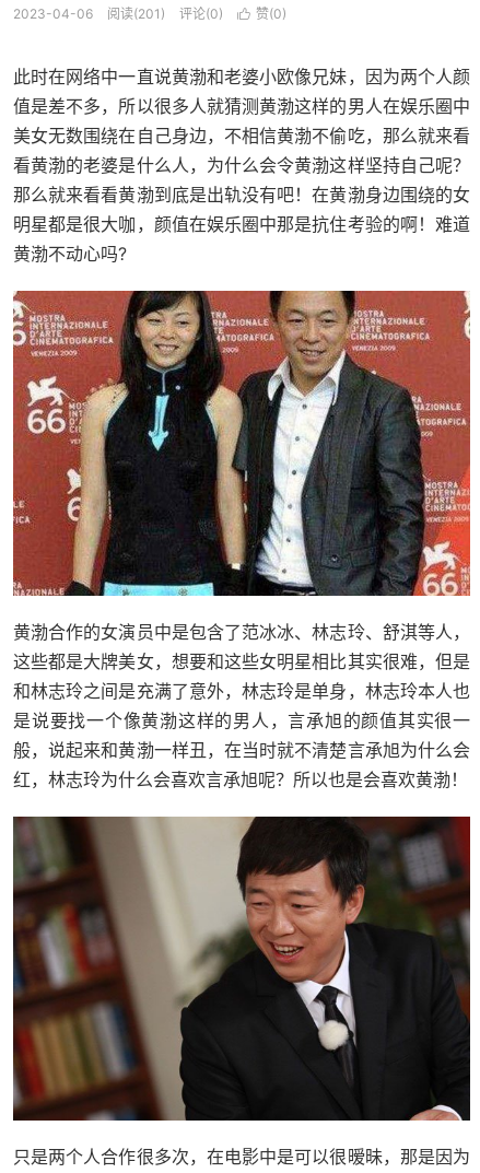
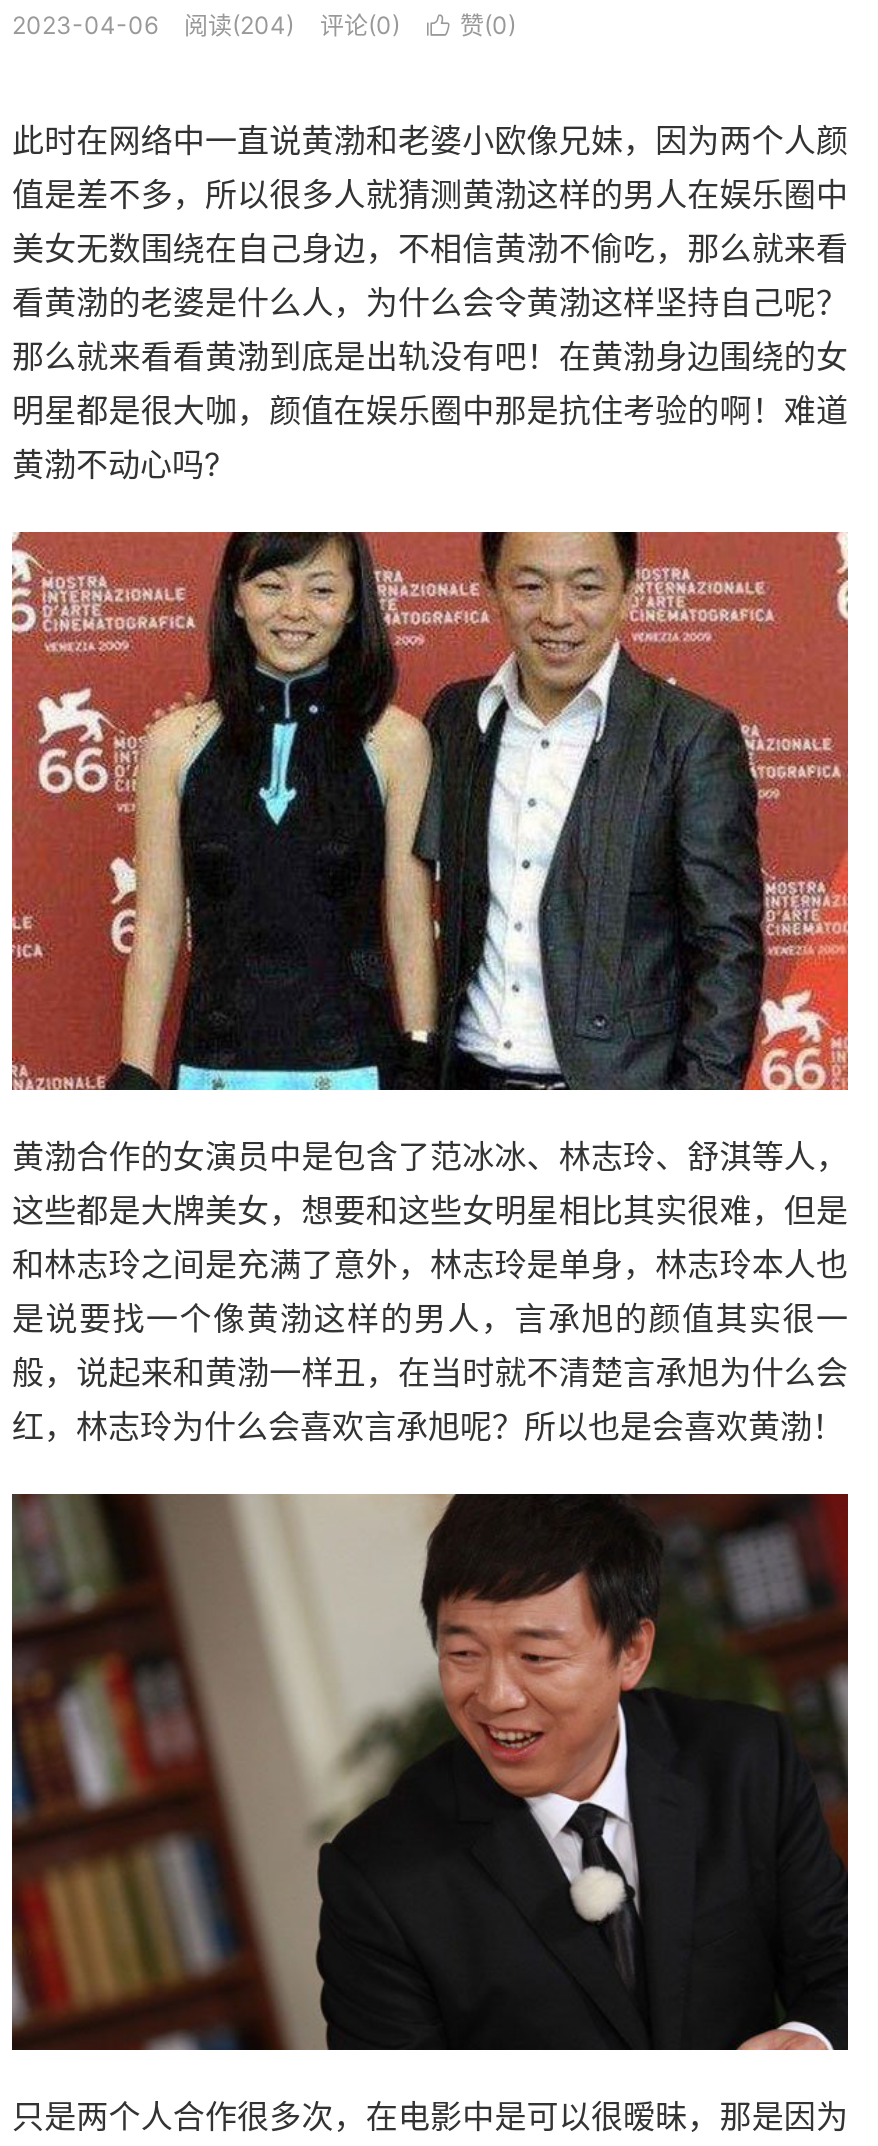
[107,5,165,22] 阅读(201) -> [184,10,294,40] 阅读(204)

